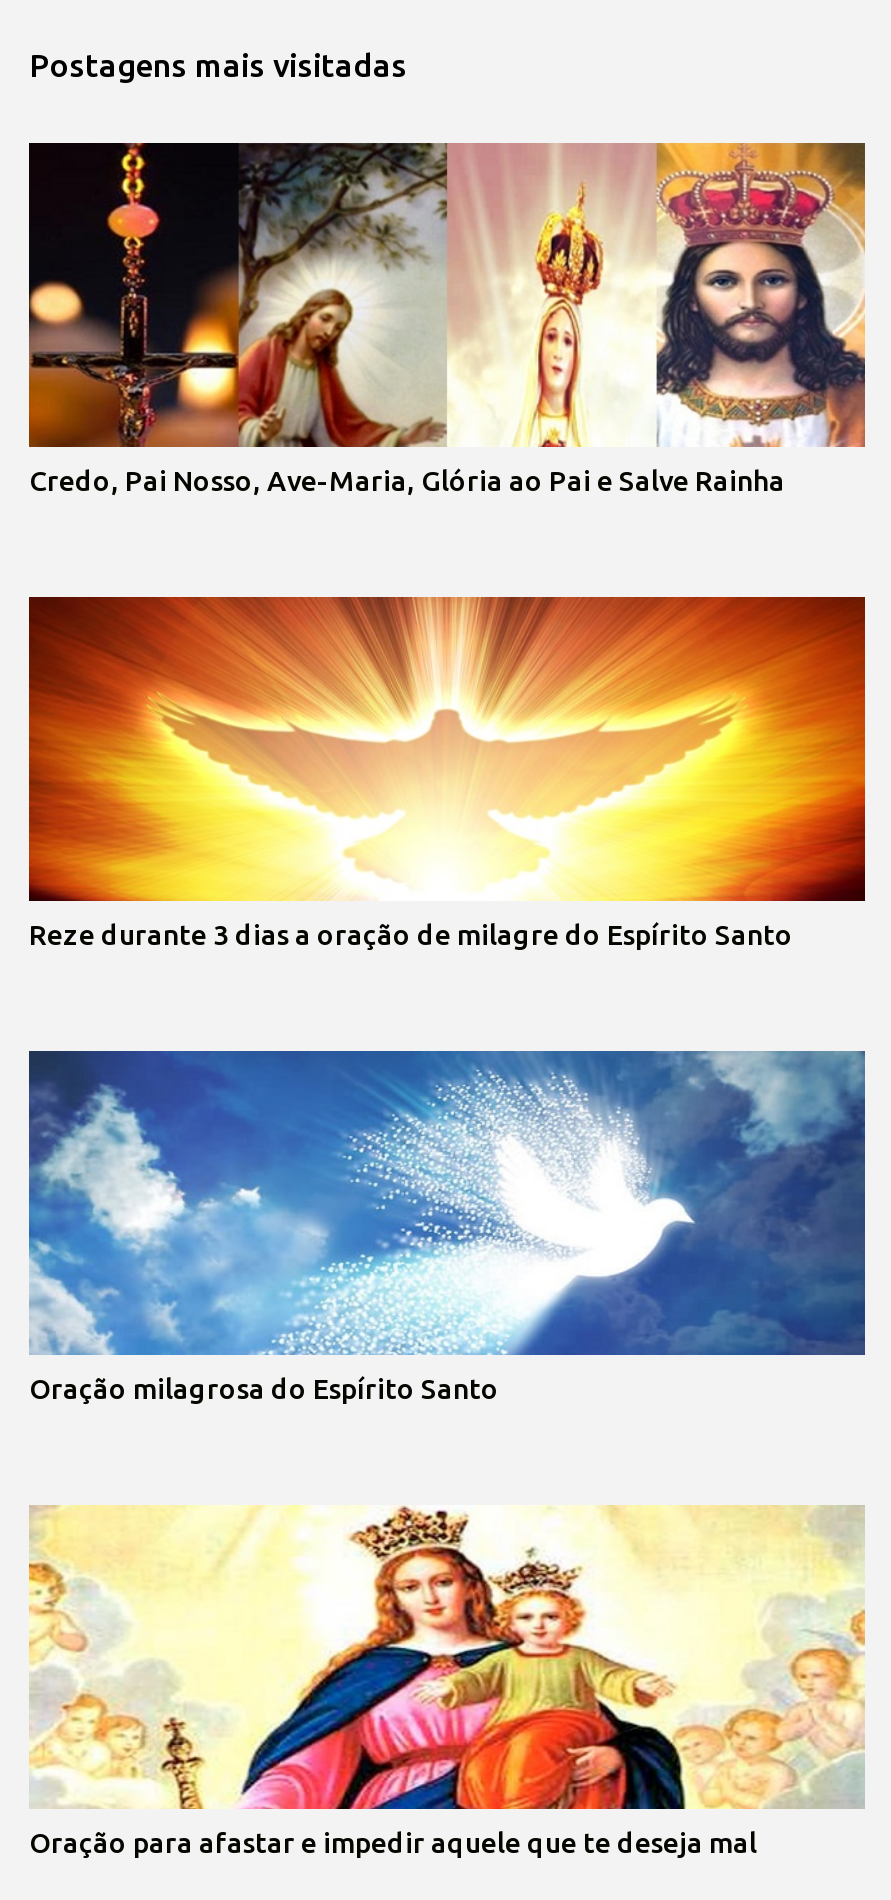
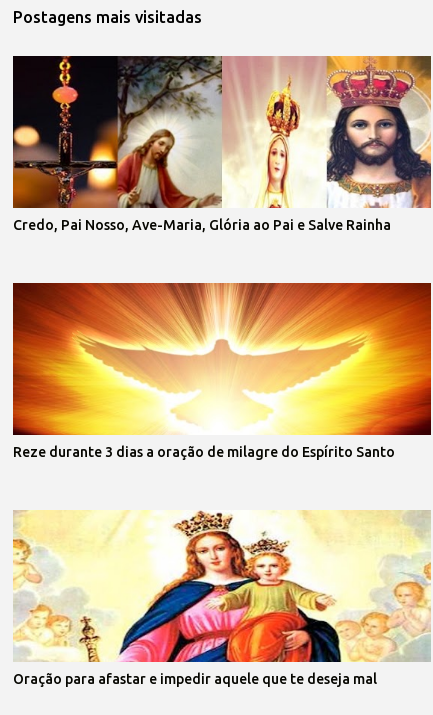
[27,1049,867,1405] [image] | Oração milagrosa do Espírito Santo -> none

